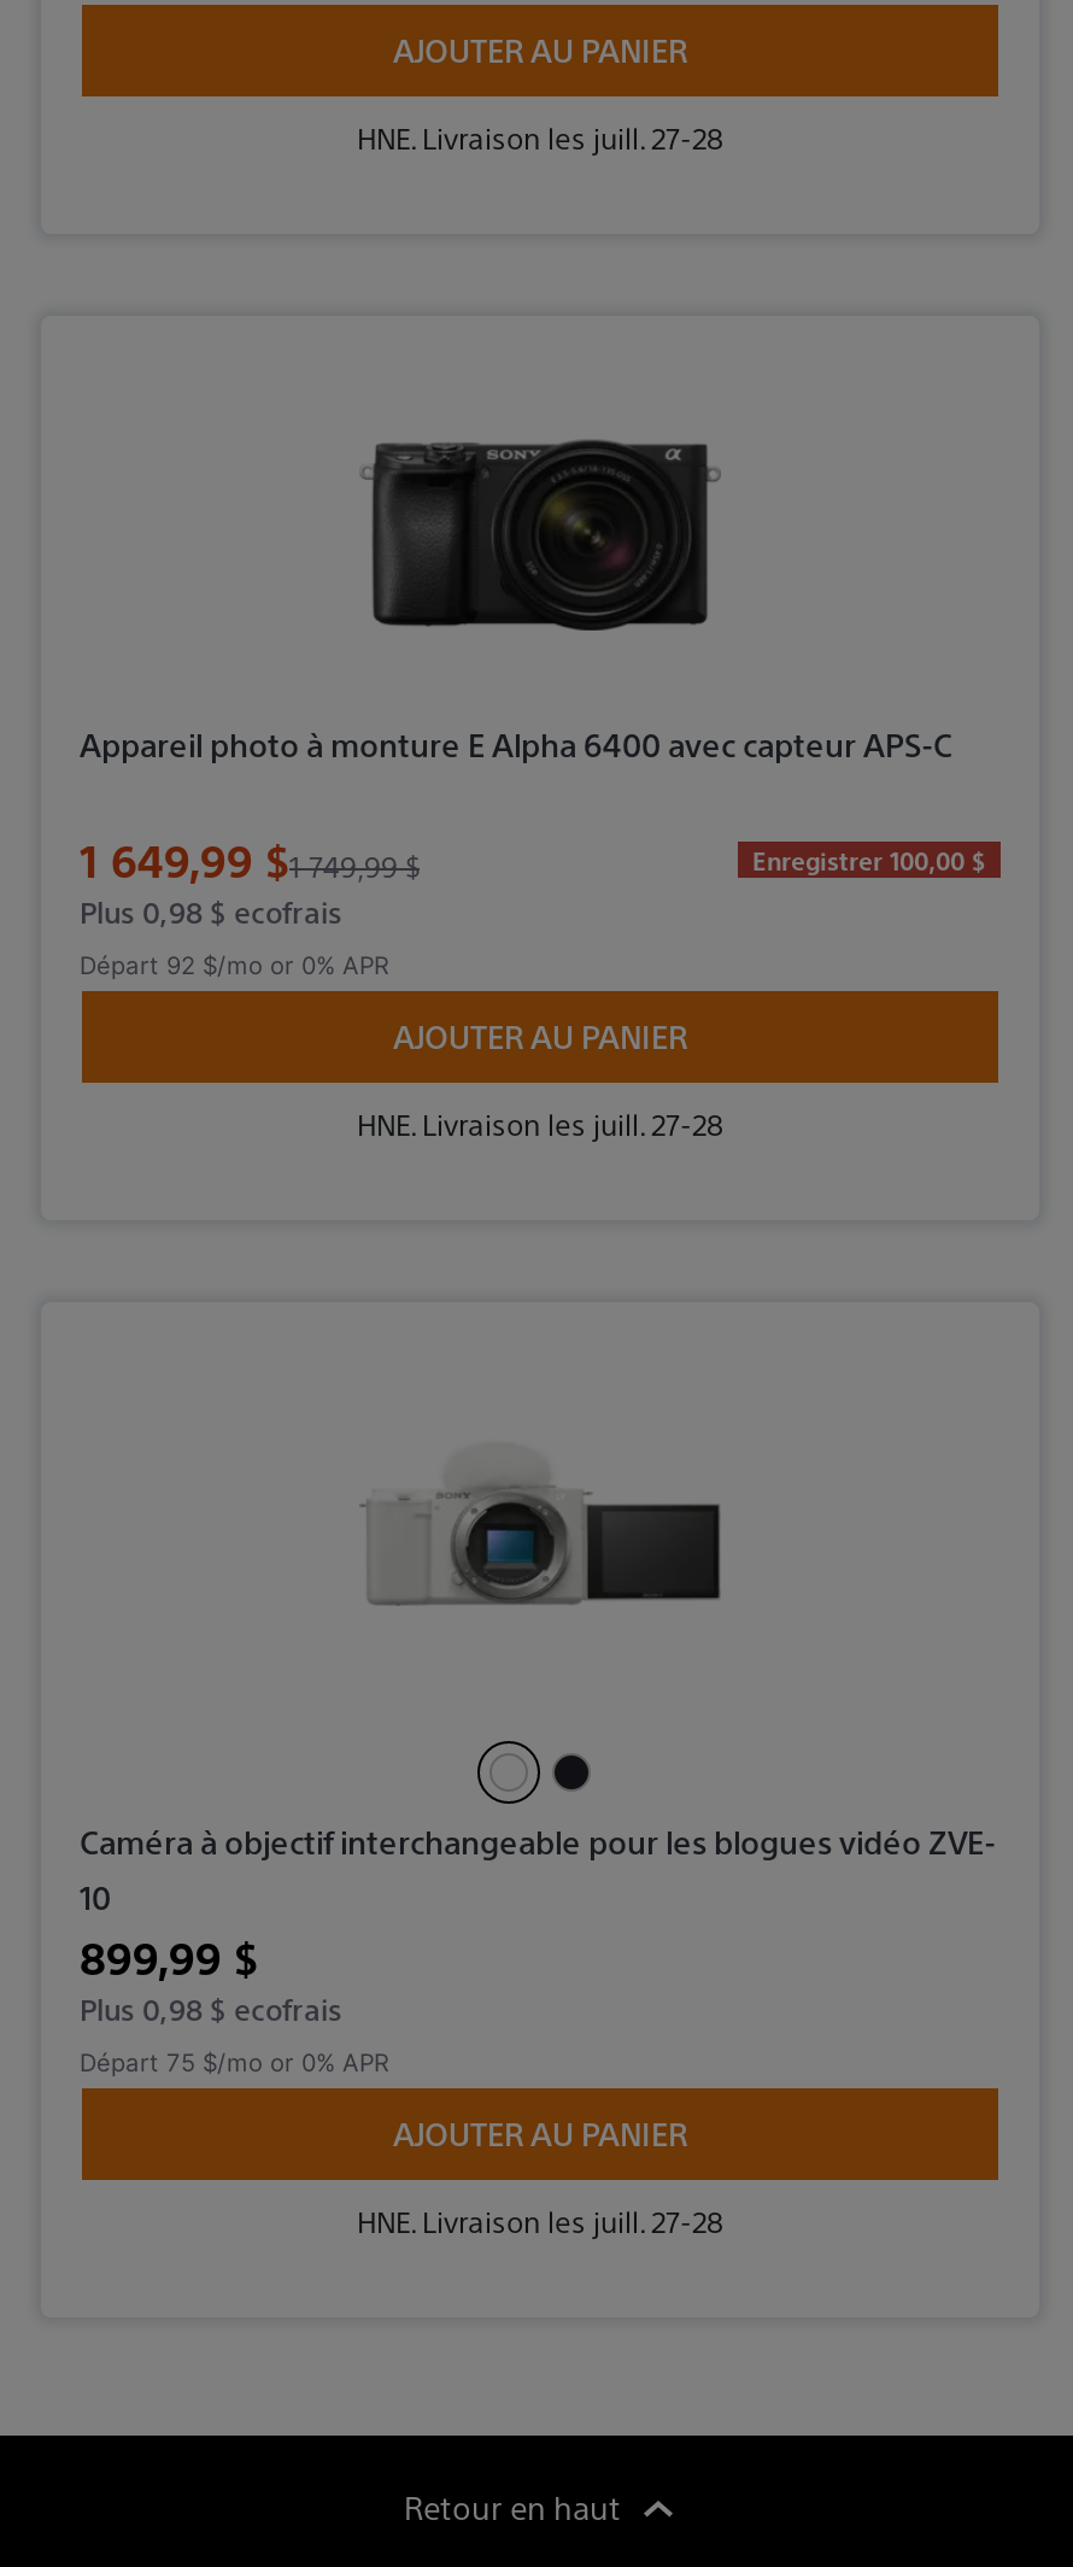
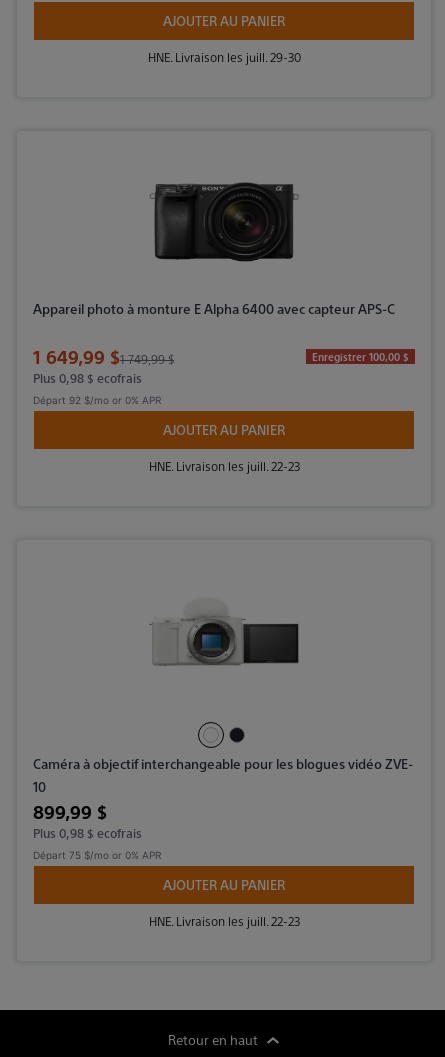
[357,117,723,156] HNE. Livraison les juill. 27-28 -> [147,49,300,65] HNE. Livraison les juill. 29-30
[357,1103,723,1142] HNE. Livraison les juill. 27-28 -> [148,458,299,474] HNE. Livraison les juill. 22-23
[357,2201,723,2239] HNE. Livraison les juill. 27-28 -> [148,913,299,929] HNE. Livraison les juill. 22-23

